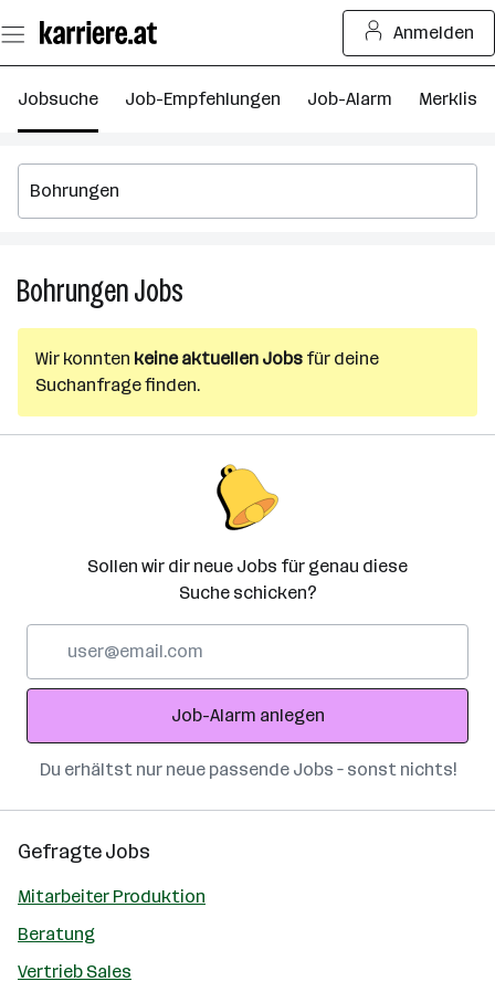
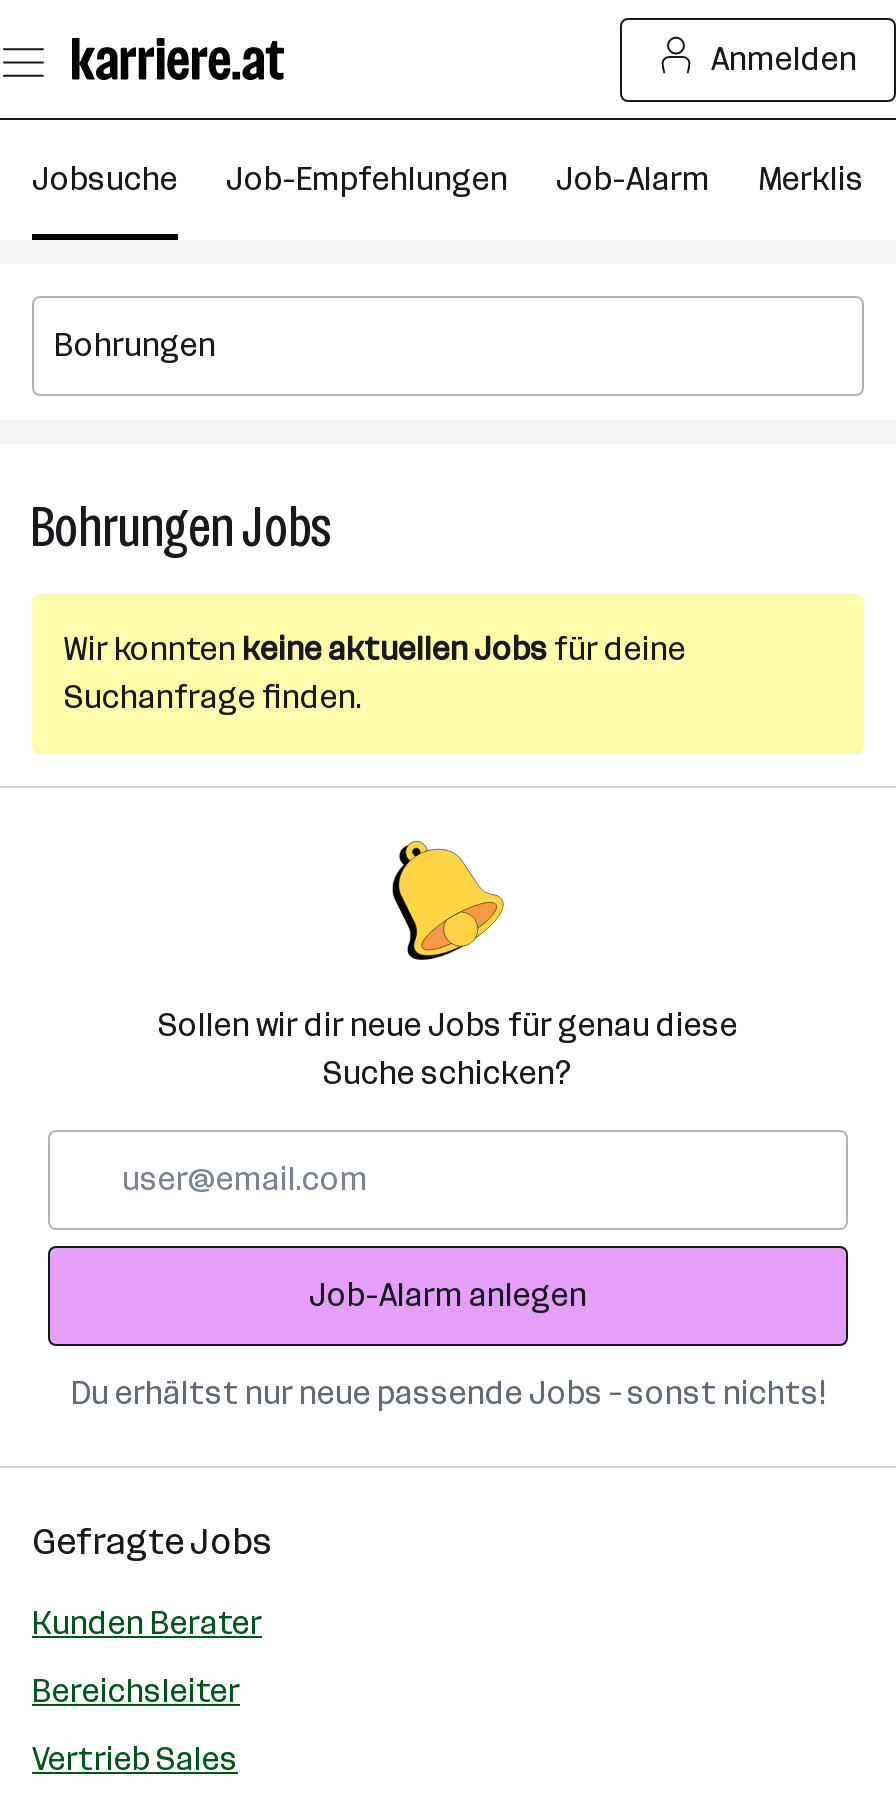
[18,886,206,907] Mitarbeiter Produktion -> [32,1604,262,1642] Kunden Berater
[18,924,95,944] Beratung -> [32,1672,240,1710] Bereichsleiter

